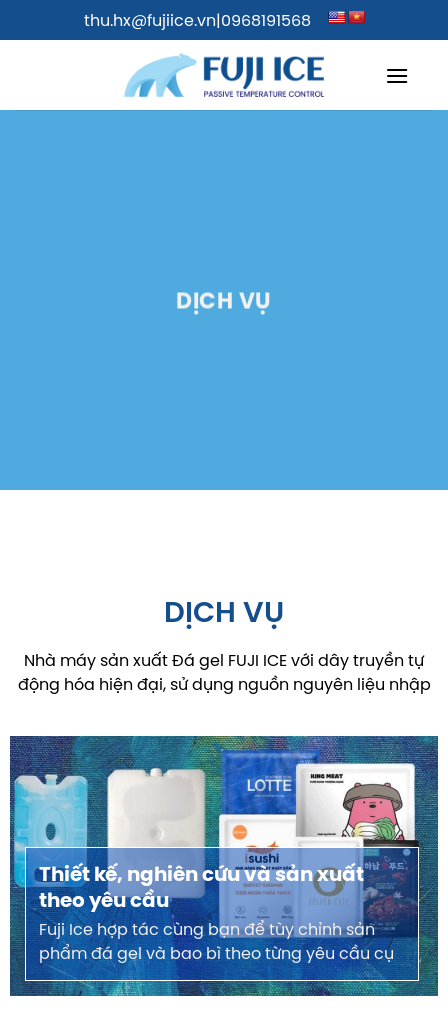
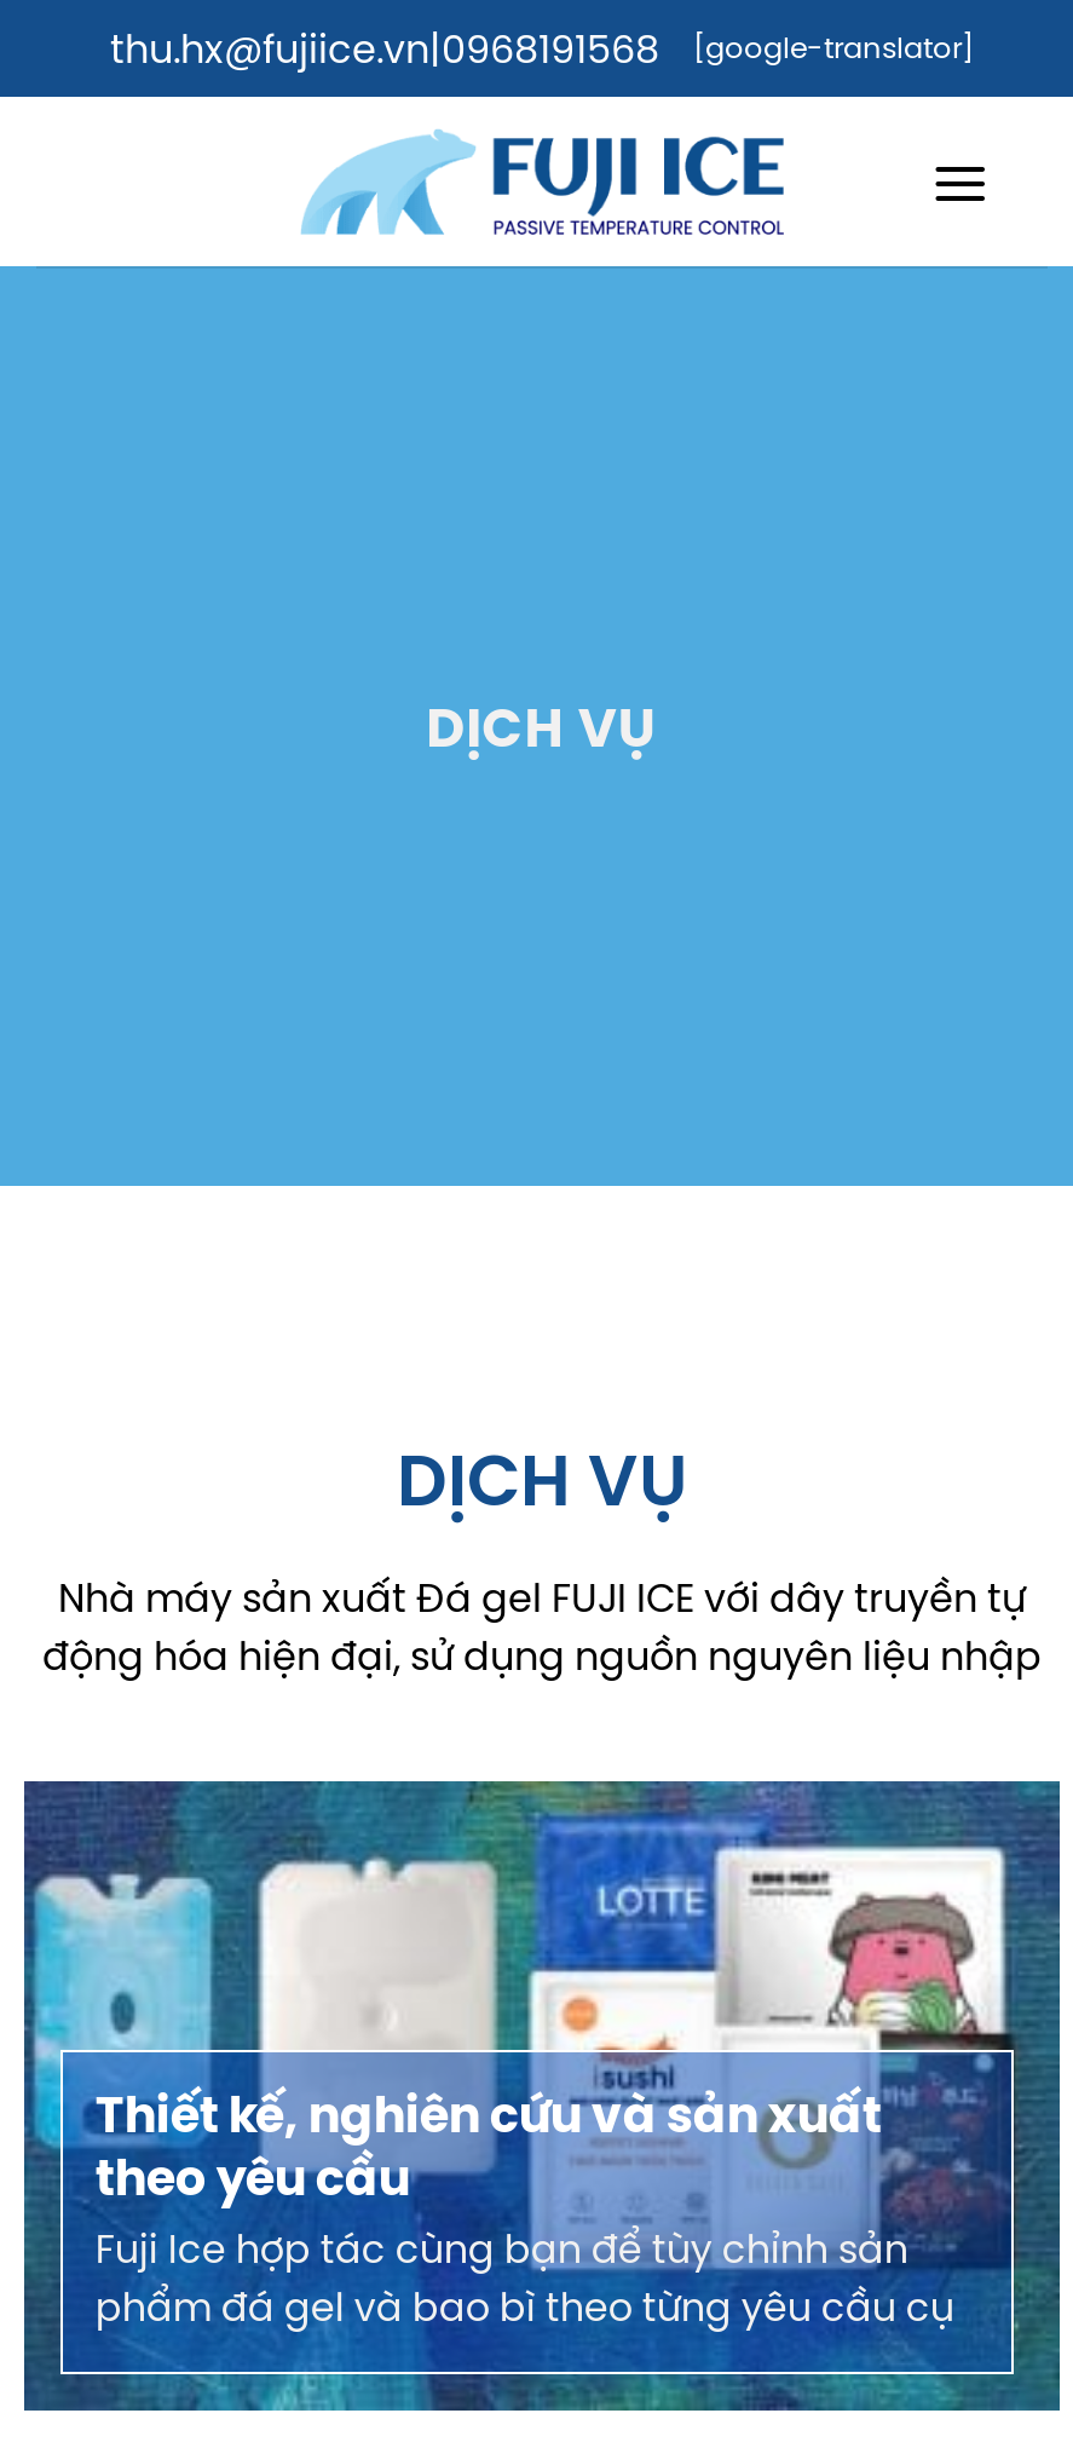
none -> [693,25,974,69] [google-translator]

